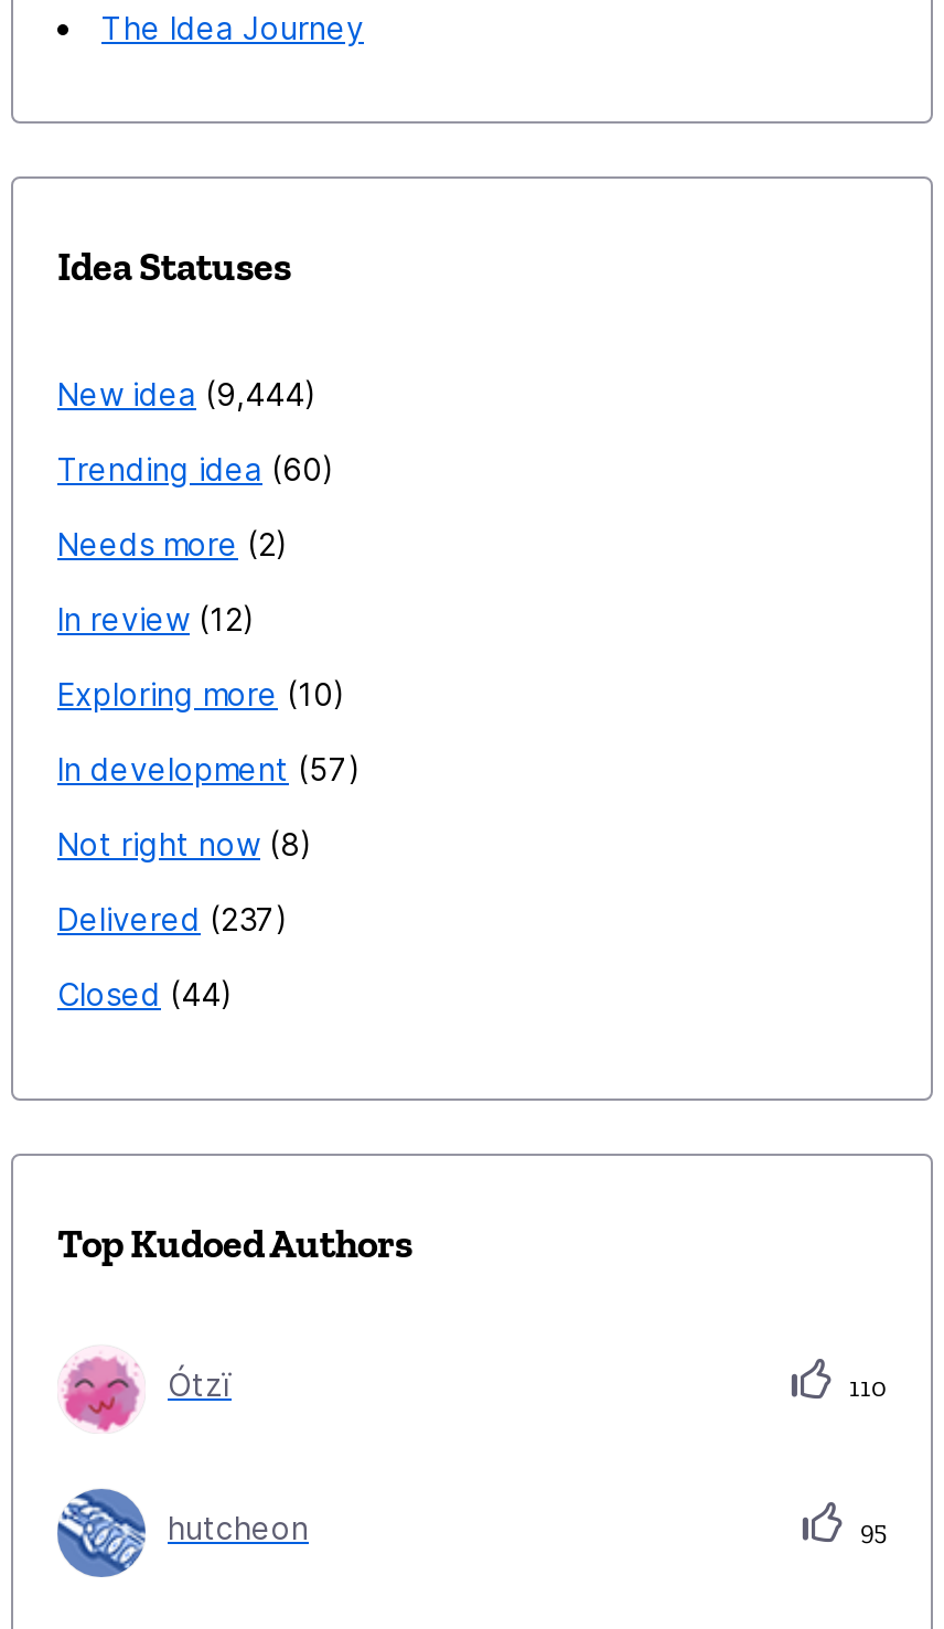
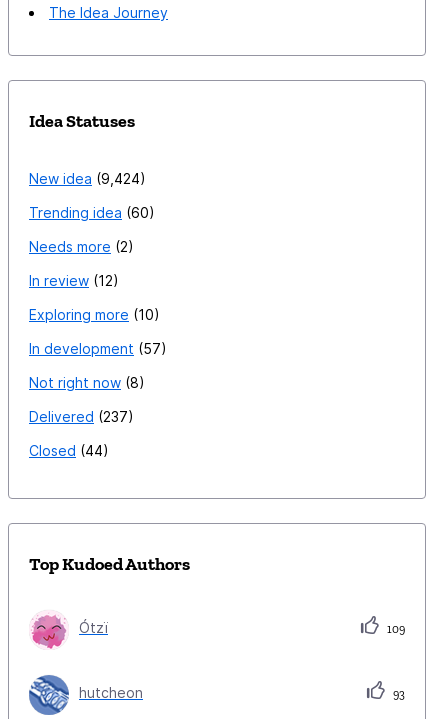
[57,376,304,413] New idea 9,444 -> [29,170,140,187] New idea 9,424
[843,1373,887,1404] 110 -> [384,622,405,636] 109
[854,1516,887,1547] 95 -> [390,687,405,701] 93

